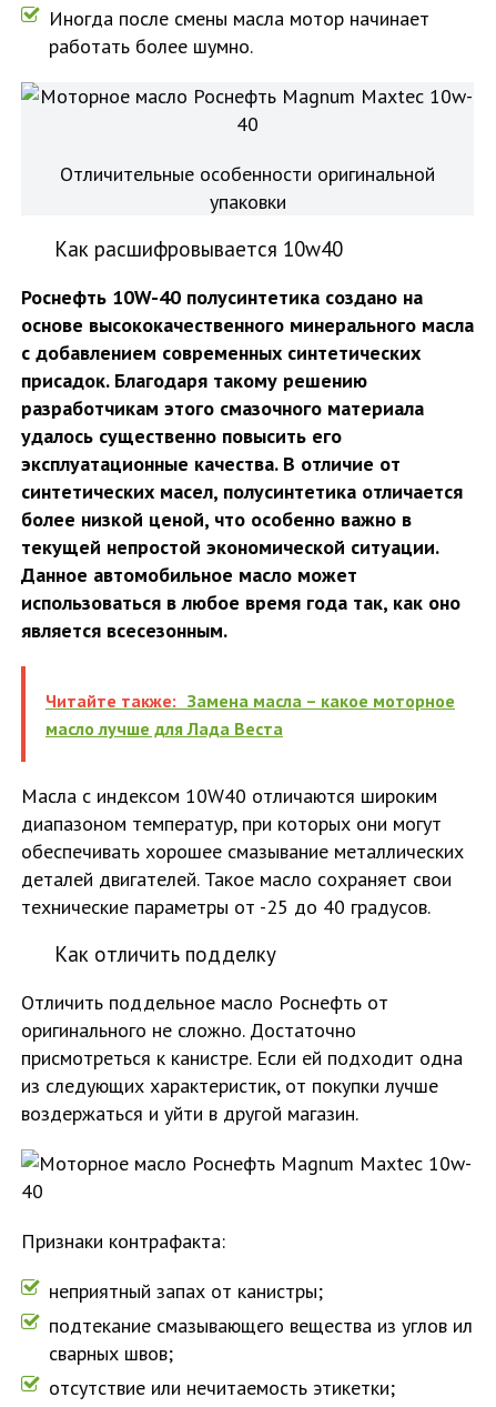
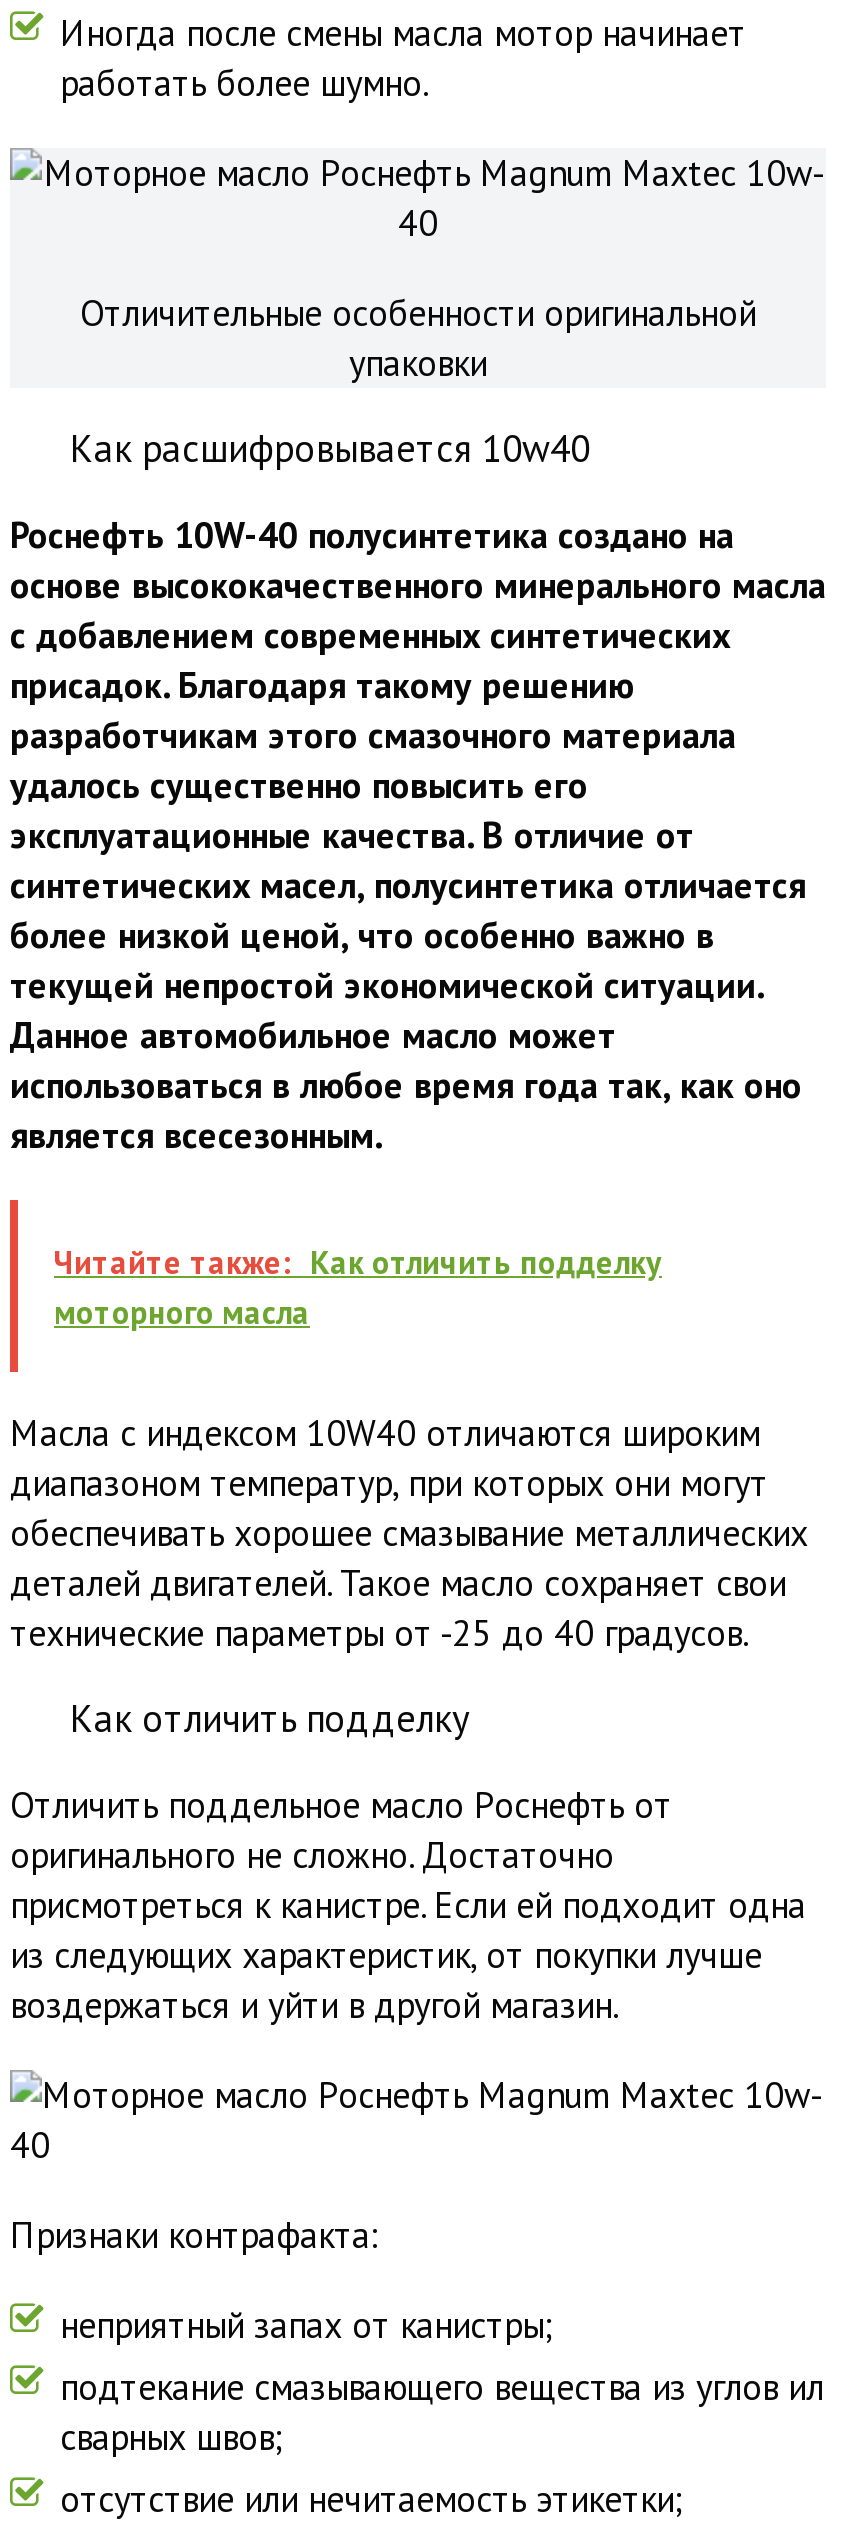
[45,690,455,740] Читайте также: Замена масла – какое моторное | масло лучше для Лада Веста -> [54,1242,662,1332] Читайте также: Как отличить подделку | моторного масла

